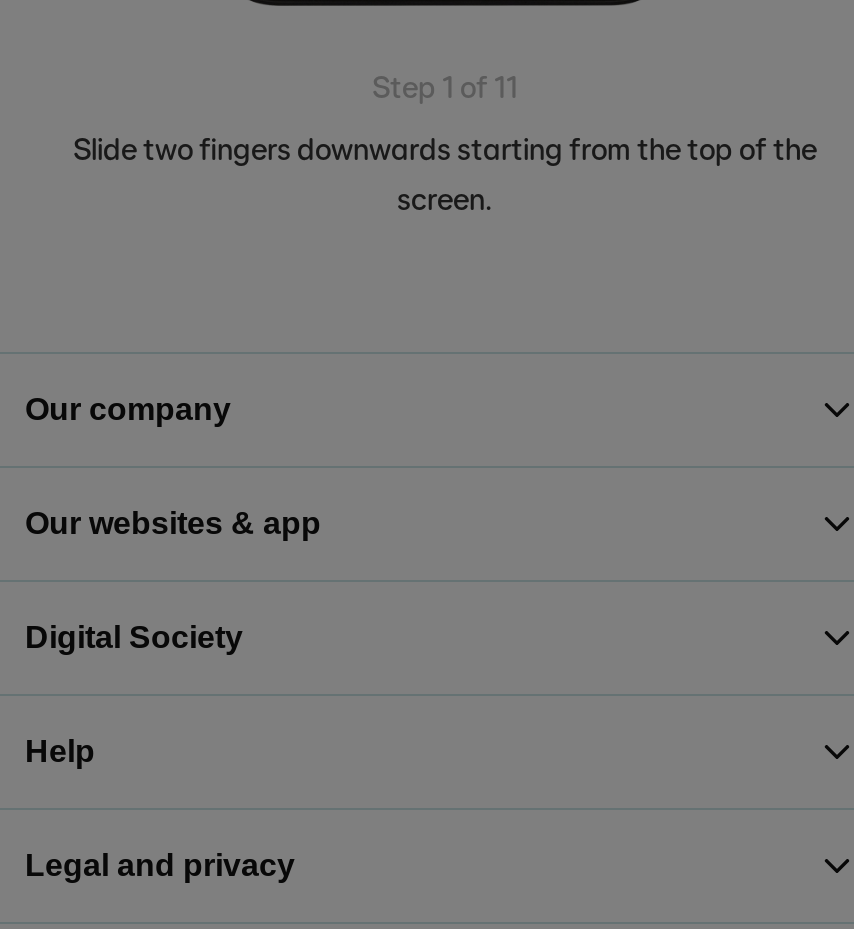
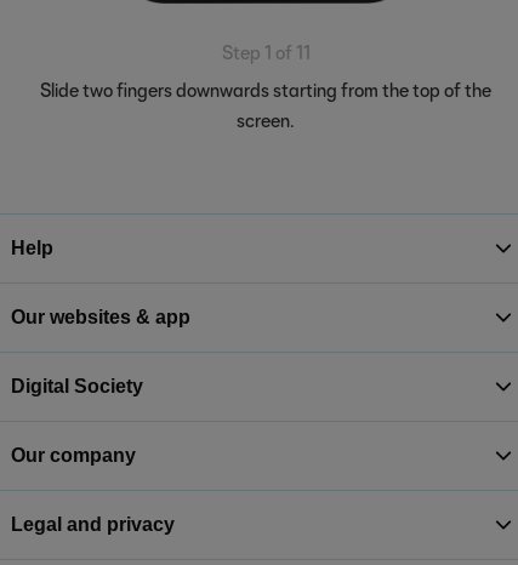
moved [25,392,231,426] -> [11,445,136,466]: Our company
moved [25,734,95,768] -> [11,238,53,258]: Help

